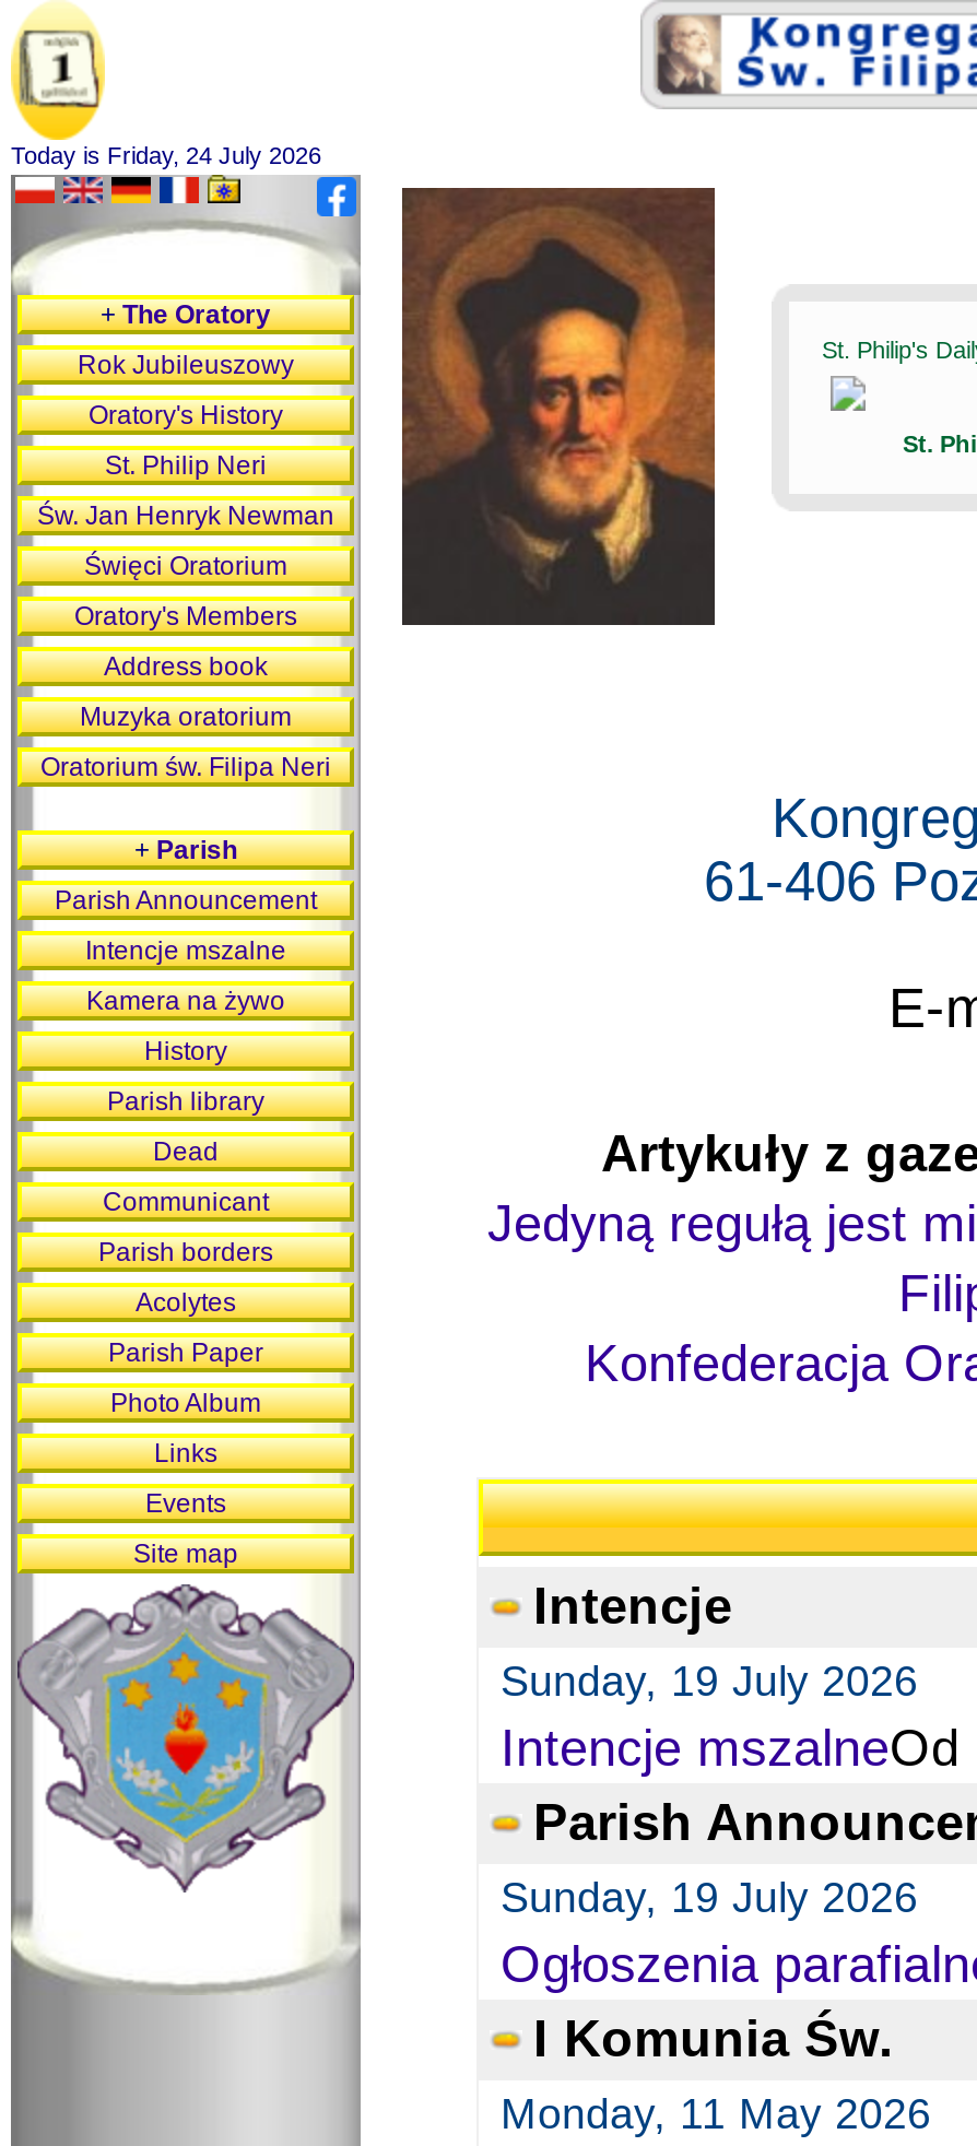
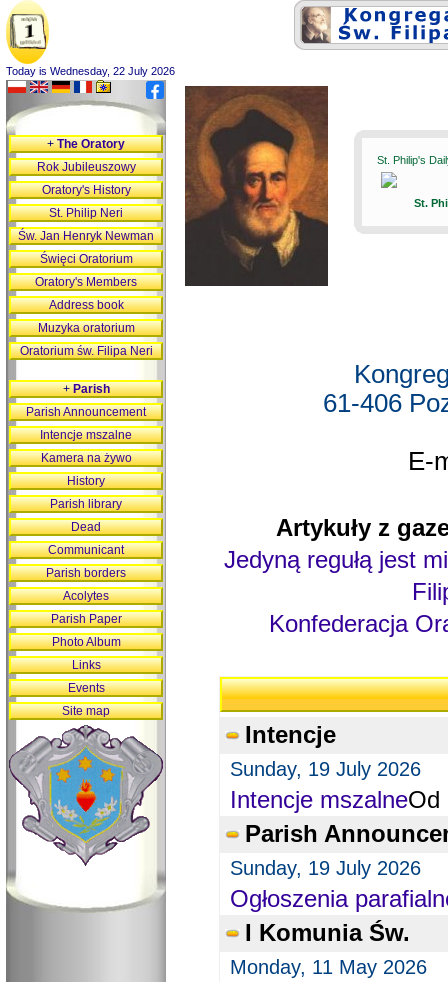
[11,142,321,168] Today is Friday, 24 July 2026 -> [6,65,175,77] Today is Wednesday, 22 July 2026

